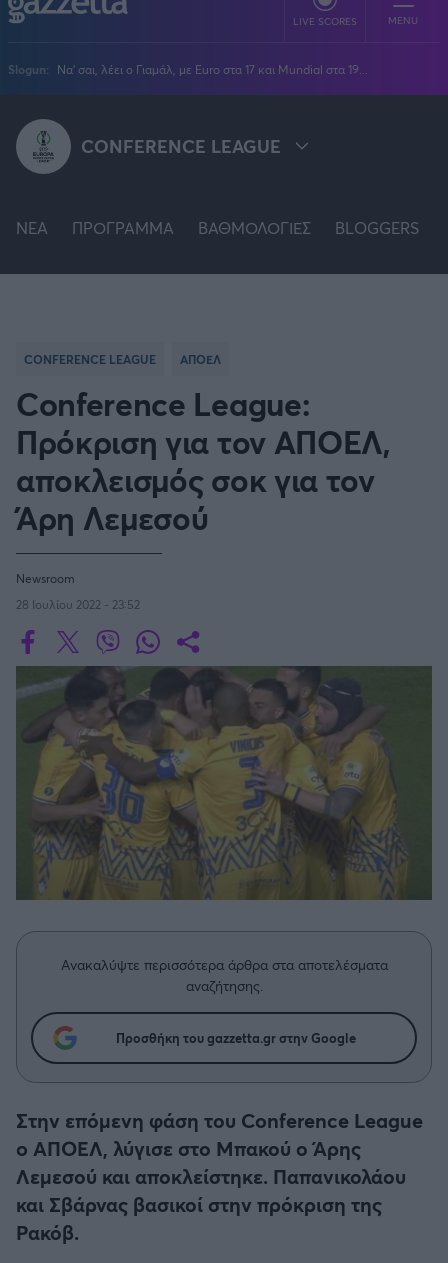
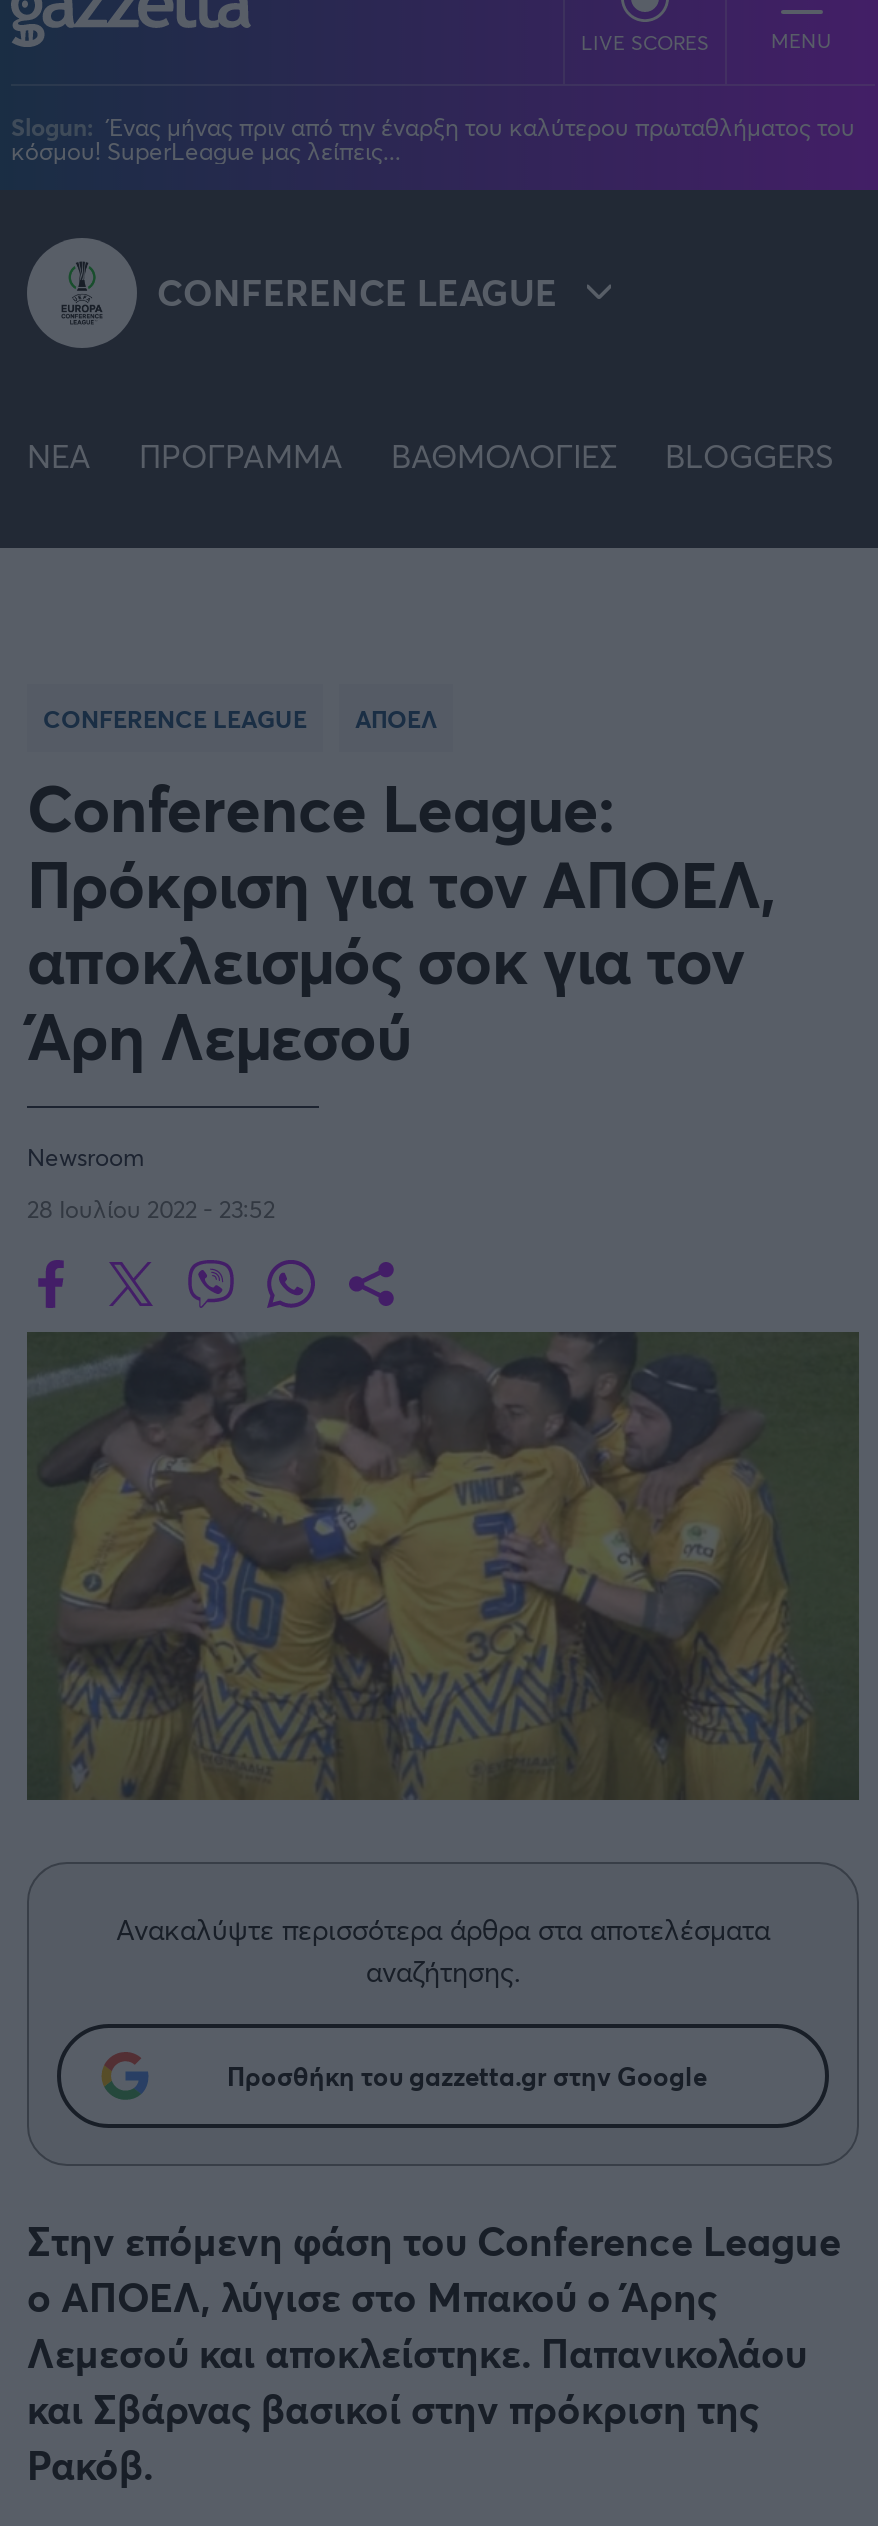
[8,60,368,76] Slogun: Να' σαι, λέει ο Γιαμάλ, με Euro στα 17 και Mundial στα 19... -> [11,109,855,165] Slogun: Ένας μήνας πριν από την έναρξη του καλύτερου πρωταθλήματος του | κόσμου! SuperLeague μας λείπεις...

